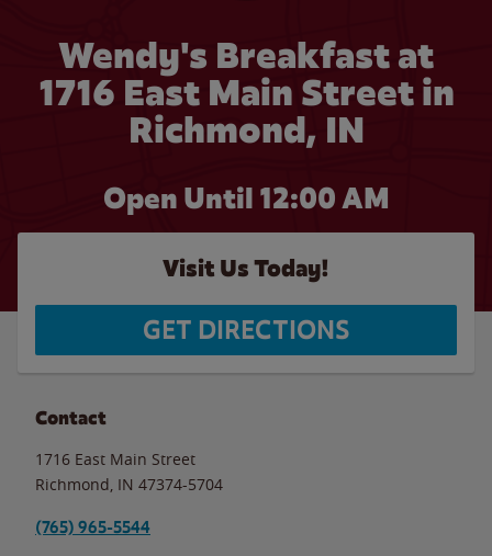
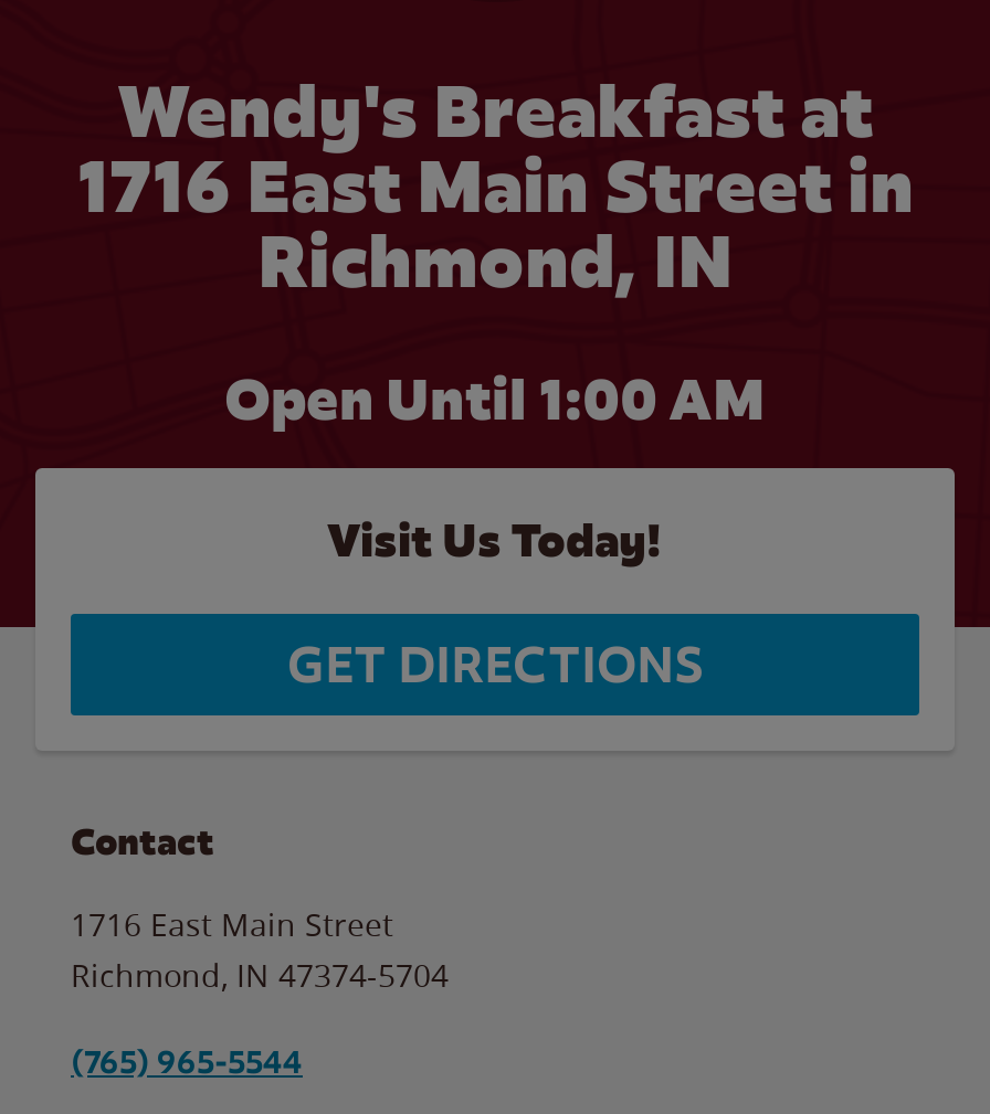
[103,180,389,217] Open Until 12:00 AM -> [224,362,766,437] Open Until 1:00 AM

